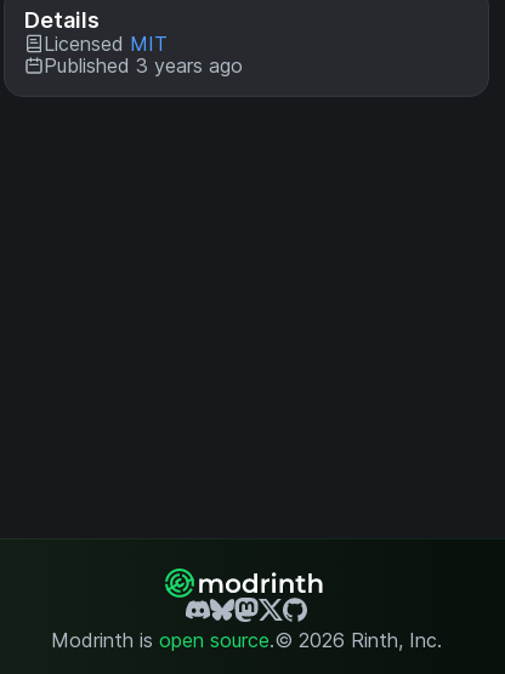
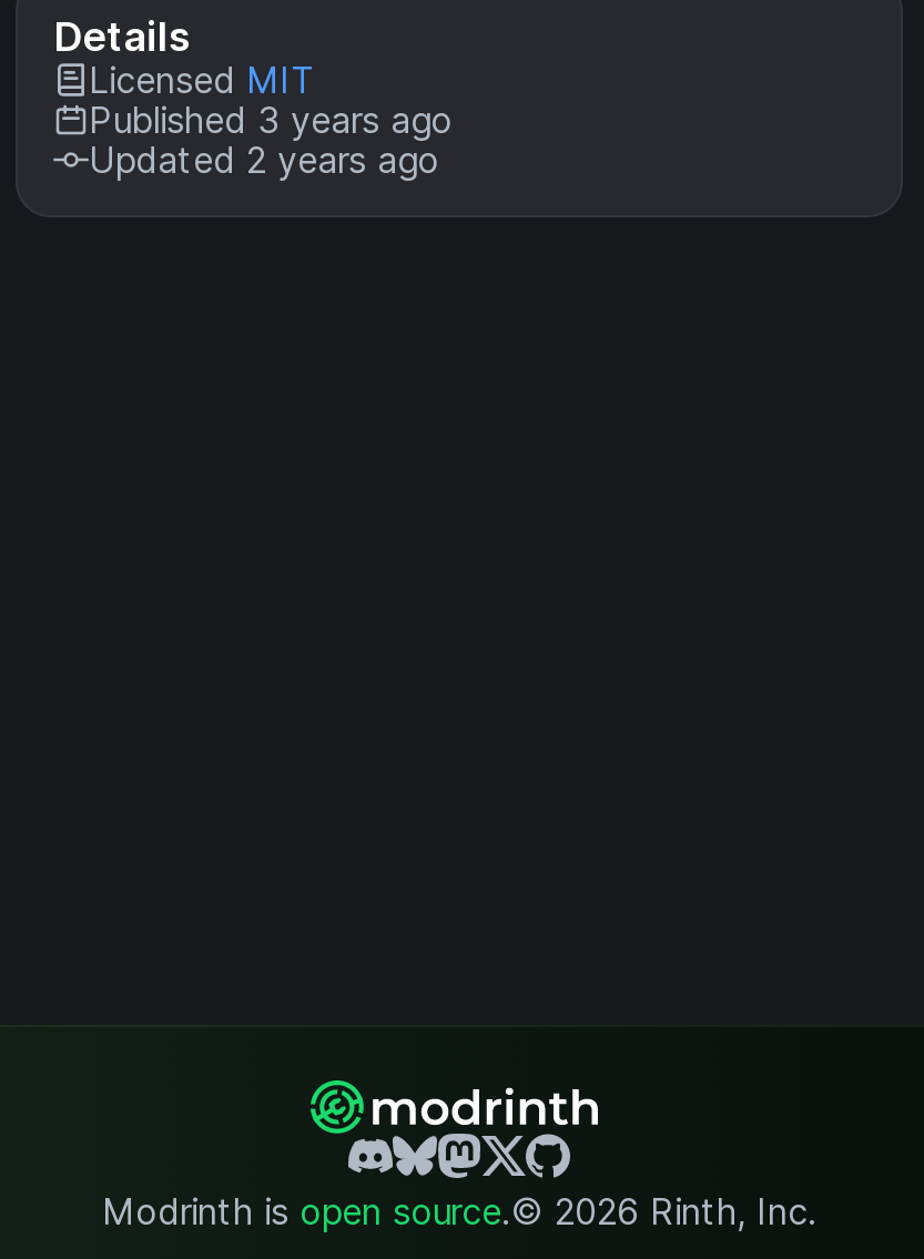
none -> [89,137,439,181] Updated 2 years ago

